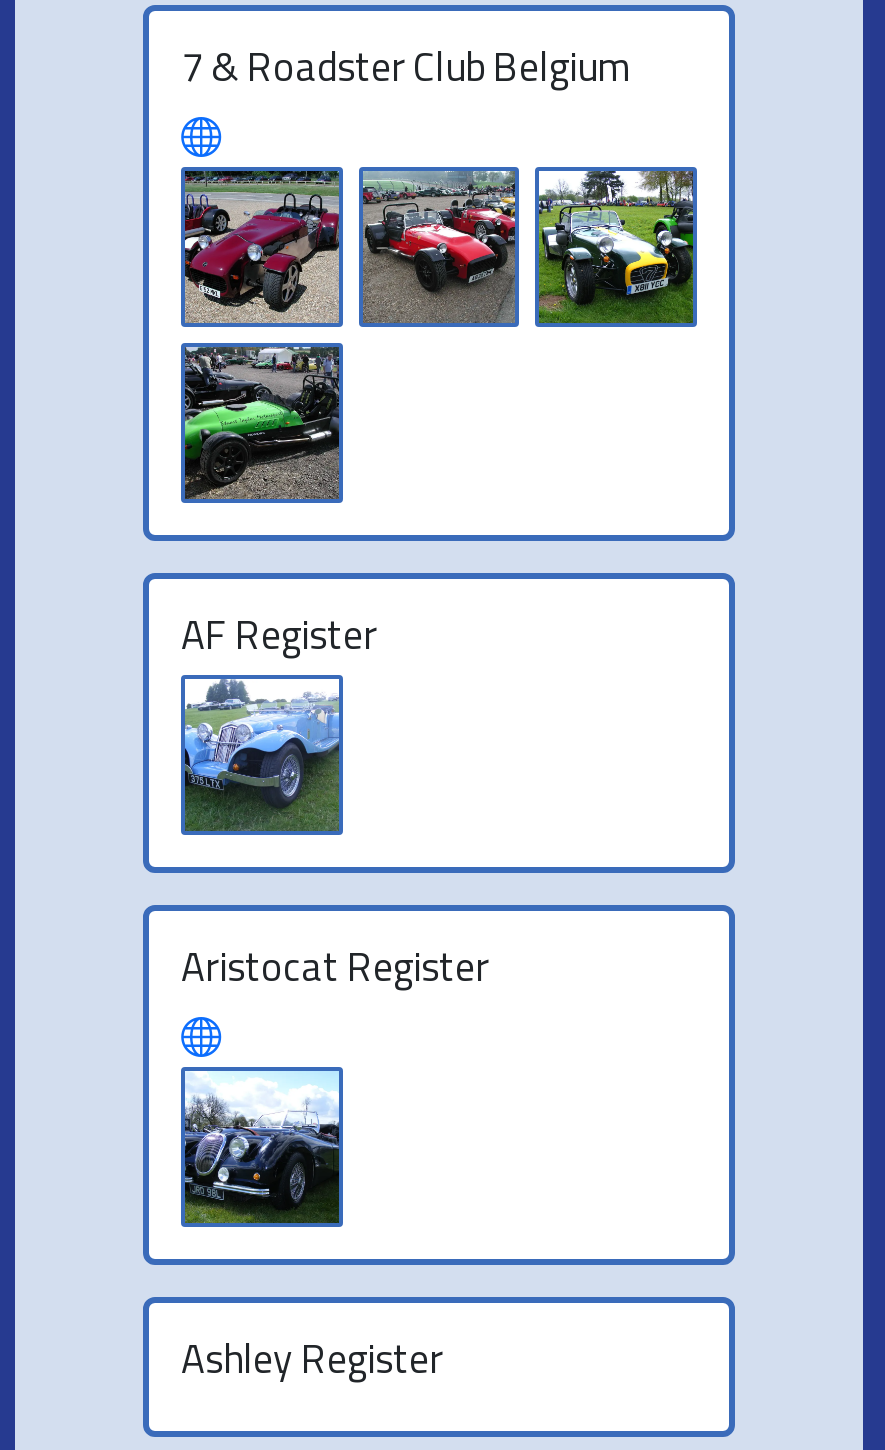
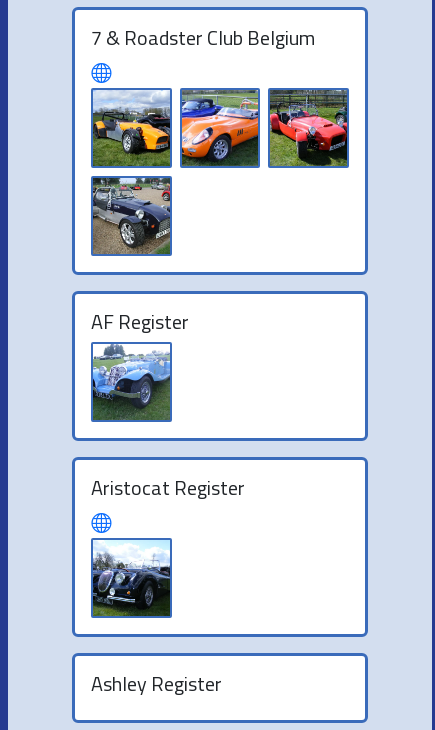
[183,169,341,323] [image] -> [92,90,171,167] [image]
[361,171,517,323] [image] -> [181,89,259,166] [image]
[537,169,695,323] [image] -> [269,89,348,166] [image]
[183,345,341,499] [image] -> [92,177,171,254] [image]

